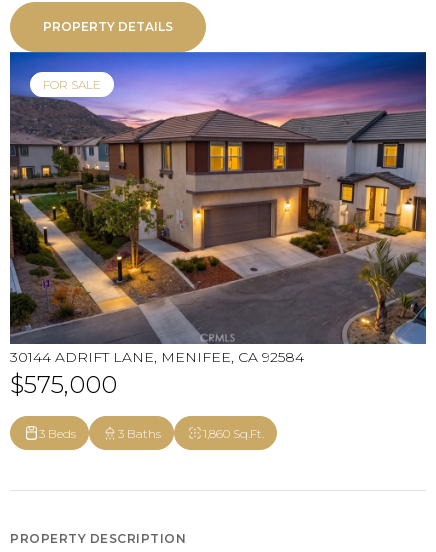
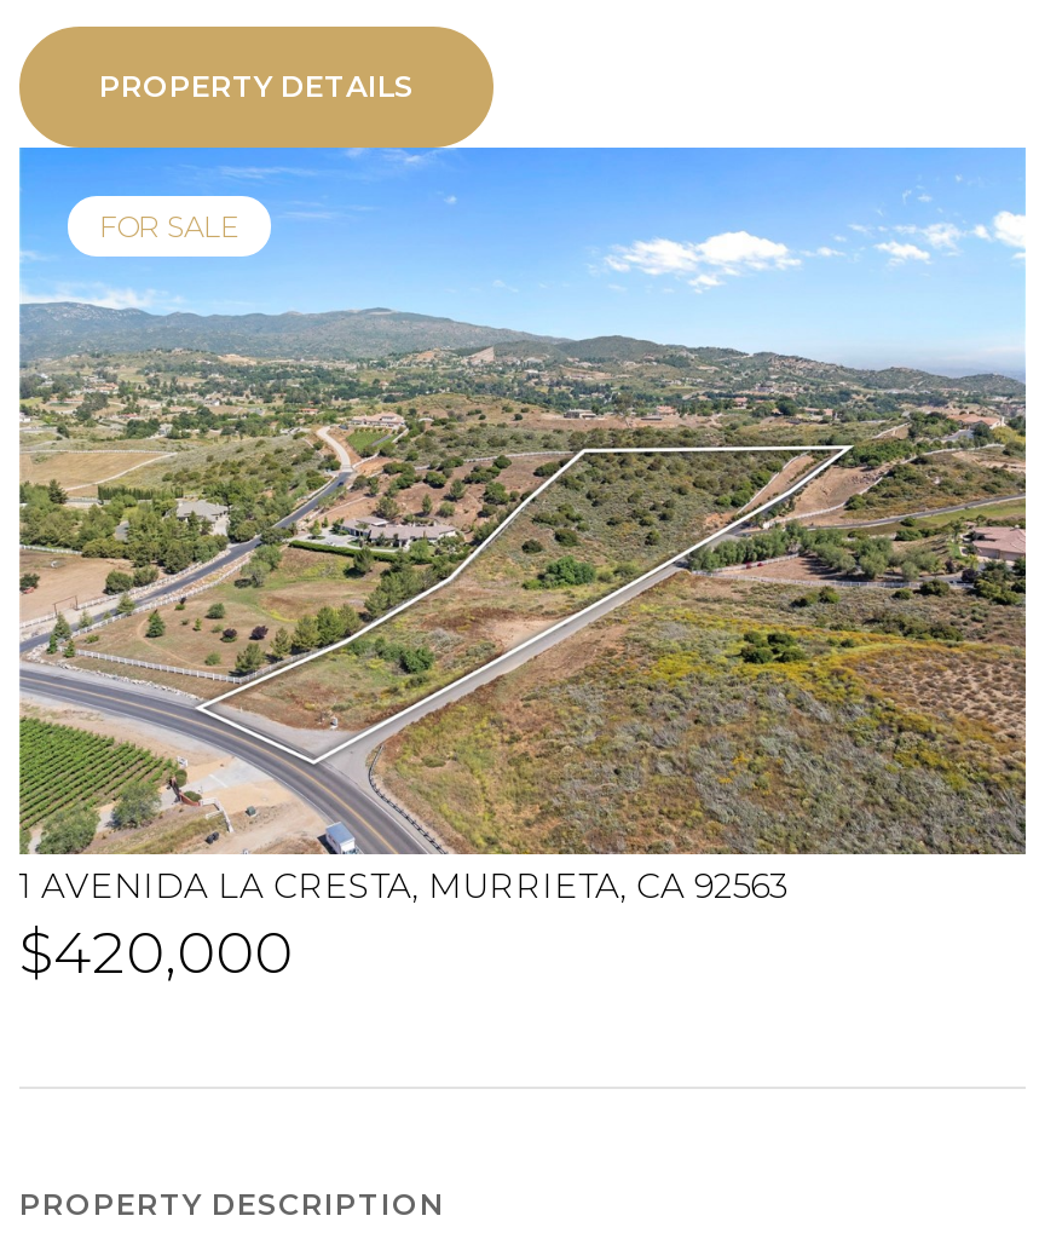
[9,51,427,440] [image] | 30144 ADRIFT LANE, MENIFEE, CA 92584 | $575,000 | 3 Beds | 3 Baths | 1,860 Sq.Ft. -> [17,145,1028,987] [image] | 1 AVENIDA LA CRESTA, MURRIETA, CA 92563 | $420,000

